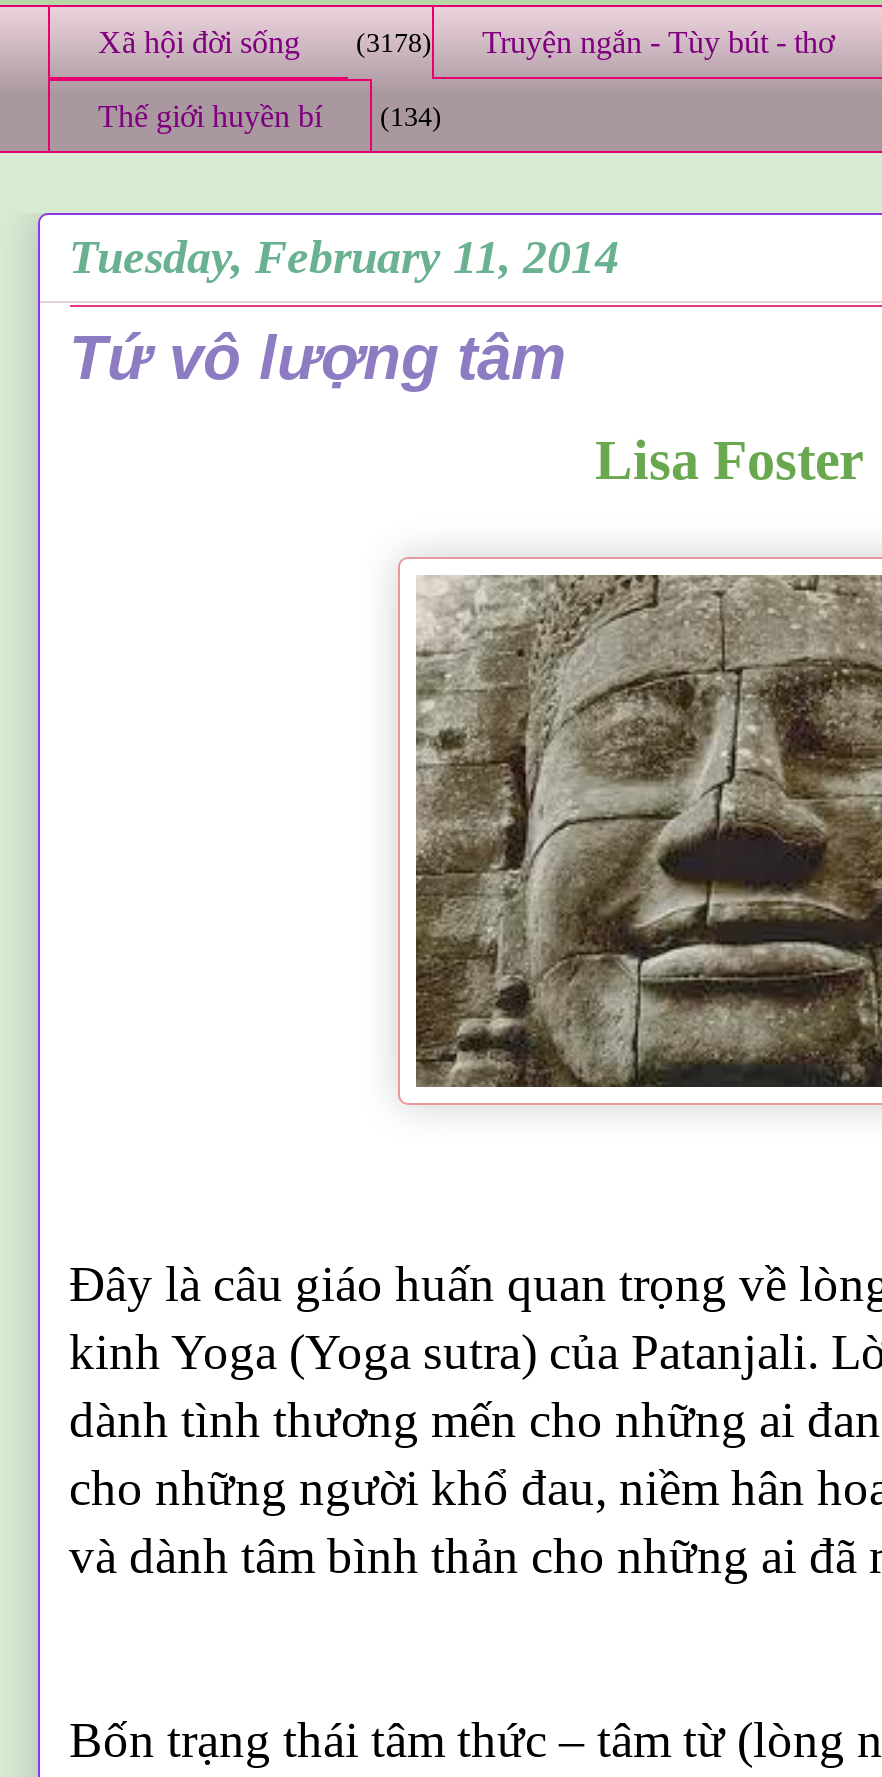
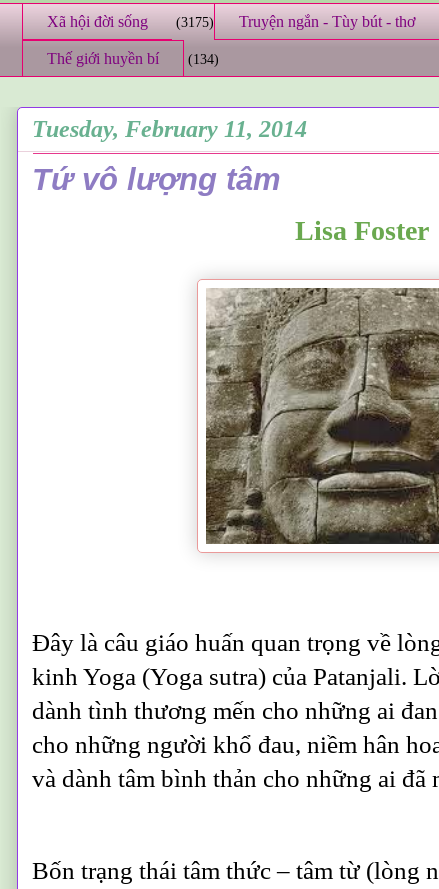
[98,24,834,58] Xã hội đời sống (3178) Truyện ngắn - Tùy bút - thơ -> [47,13,415,30] Xã hội đời sống (3175) Truyện ngắn - Tùy bút - thơ

